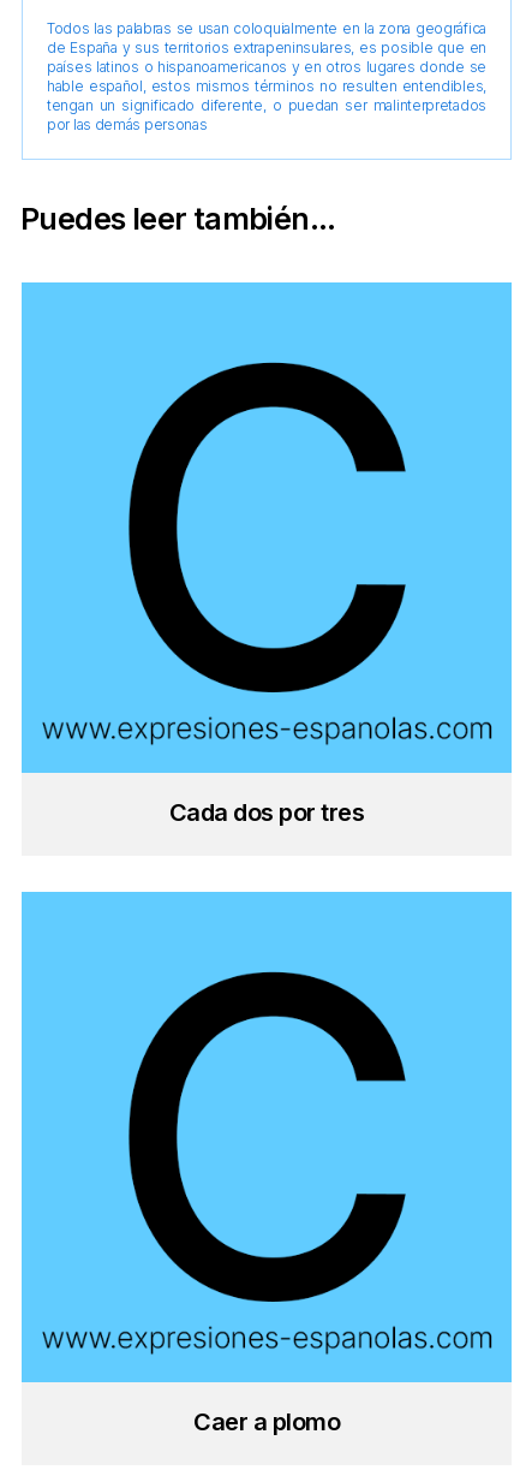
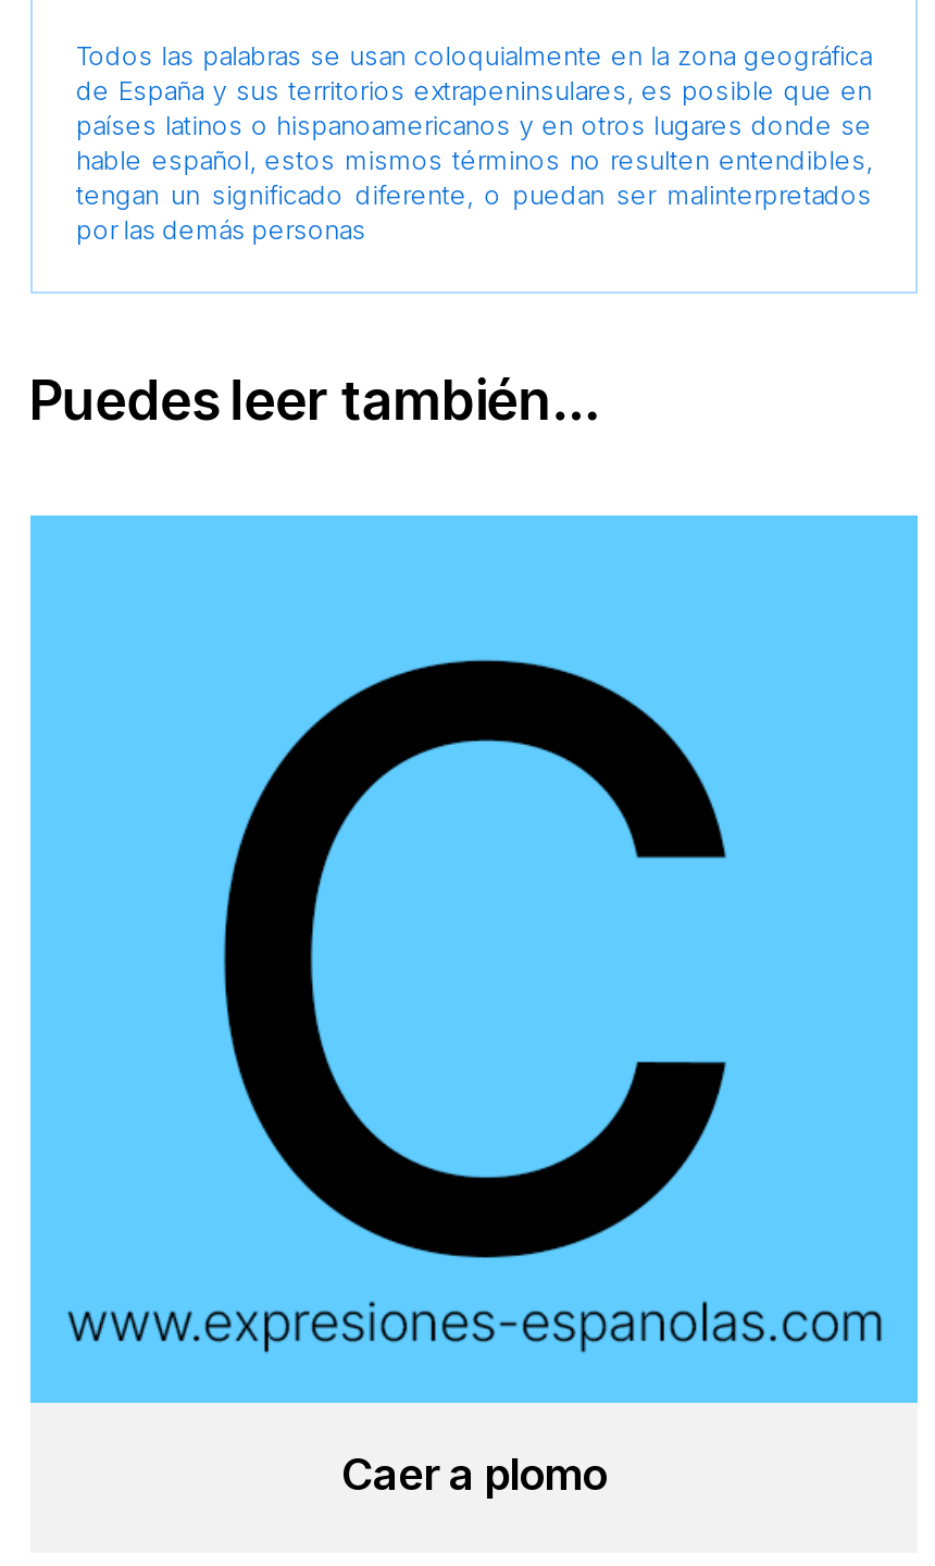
[169,798,364,827] Cada dos por tres -> none

